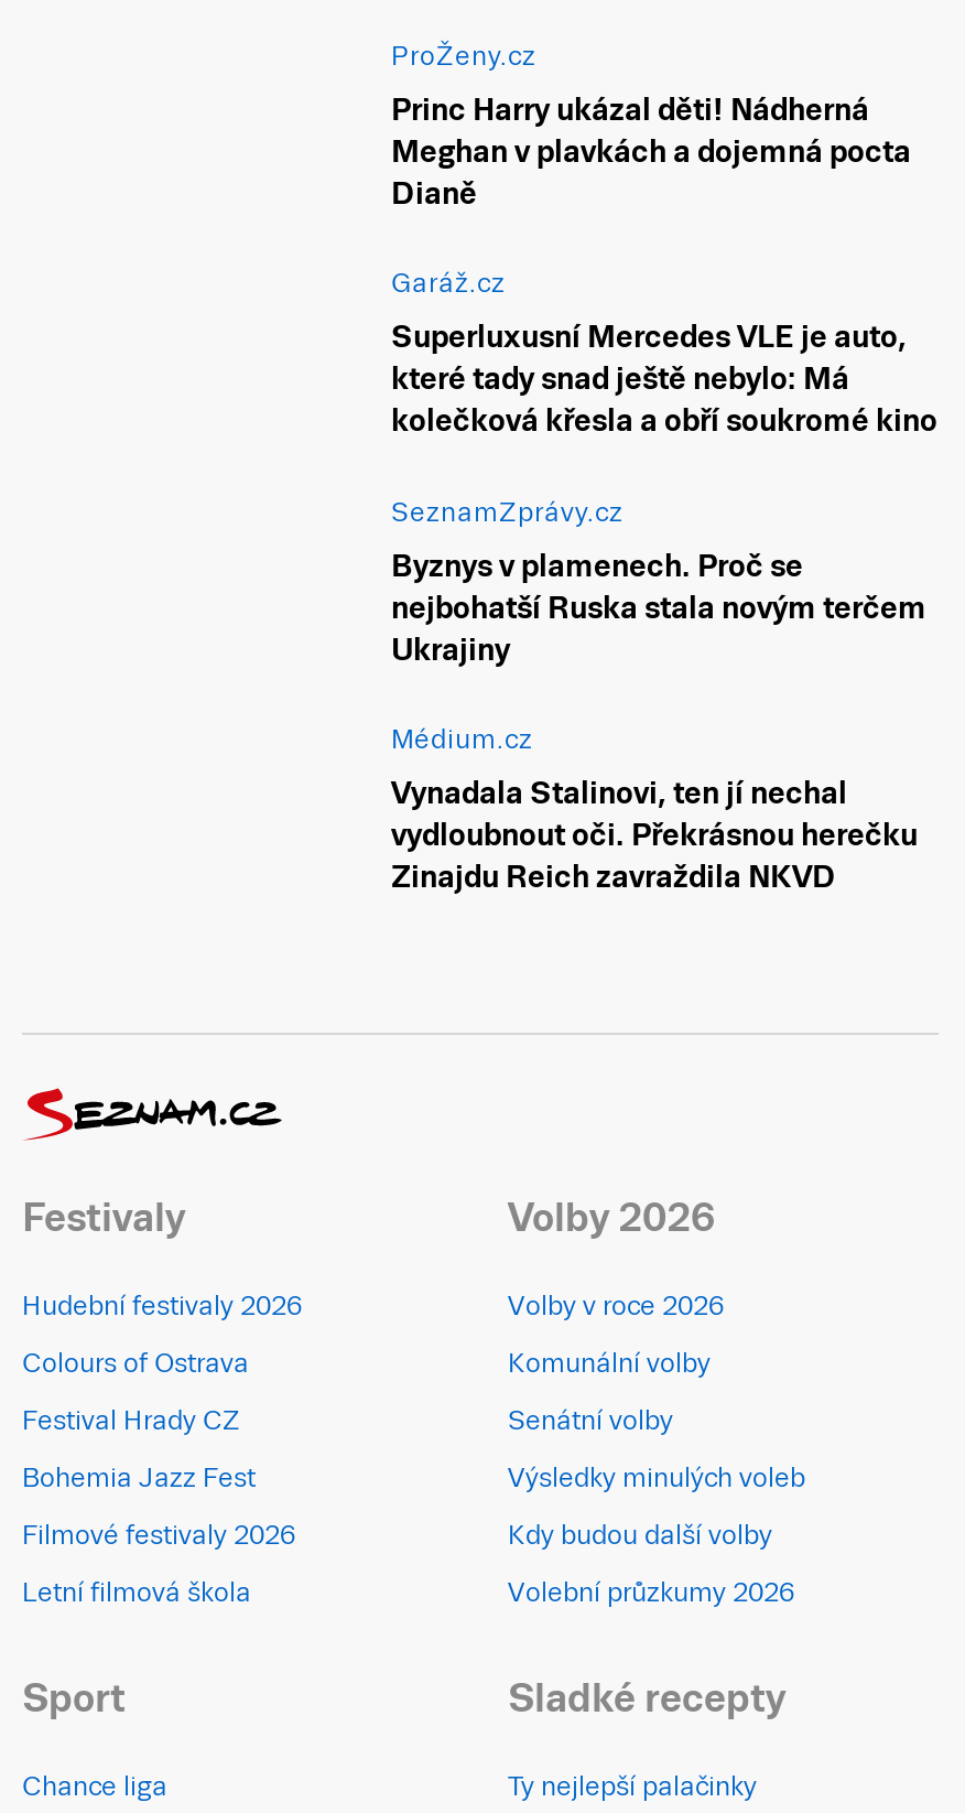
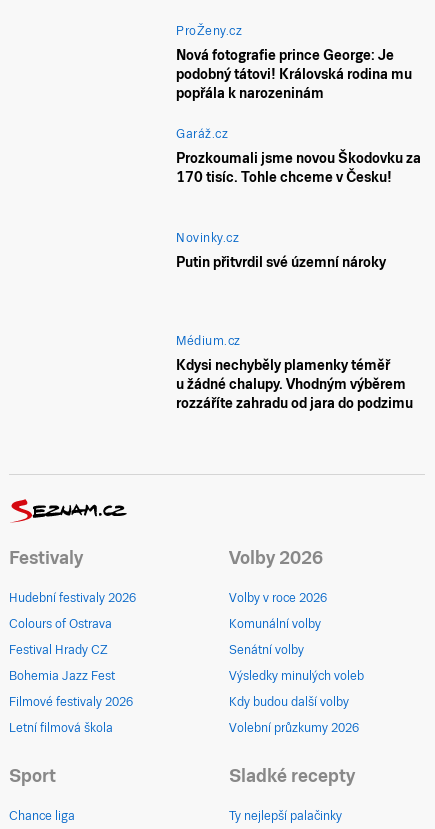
[391,91,911,211] Princ Harry ukázal děti! Nádherná | Meghan v plavkách a dojemná pocta | Dianě -> [176,47,412,101] Nová fotografie prince George: Je | podobný tátovi! Královská rodina mu | popřála k narozeninám
[391,319,937,438] Superluxusní Mercedes VLE je auto, | které tady snad ještě nebylo: Má | kolečková křesla a obří soukromé kino -> [176,150,421,185] Prozkoumali jsme novou Škodovku za | 170 tisíc. Tohle chceme v Česku!
[391,497,624,528] SeznamZprávy.cz -> [176,231,239,245] Novinky.cz
[391,548,926,667] Byznys v plamenech. Proč se | nejbohatší Ruska stala novým terčem | Ukrajiny -> [176,254,386,270] Putin přitvrdil své územní nároky
[391,775,918,894] Vynadala Stalinovi, ten jí nechal | vydloubnout oči. Překrásnou herečku | Zinajdu Reich zavraždila NKVD -> [176,357,413,411] Kdysi nechyběly plamenky téměř | u žádné chalupy. Vhodným výběrem | rozzáříte zahradu od jara do podzimu

